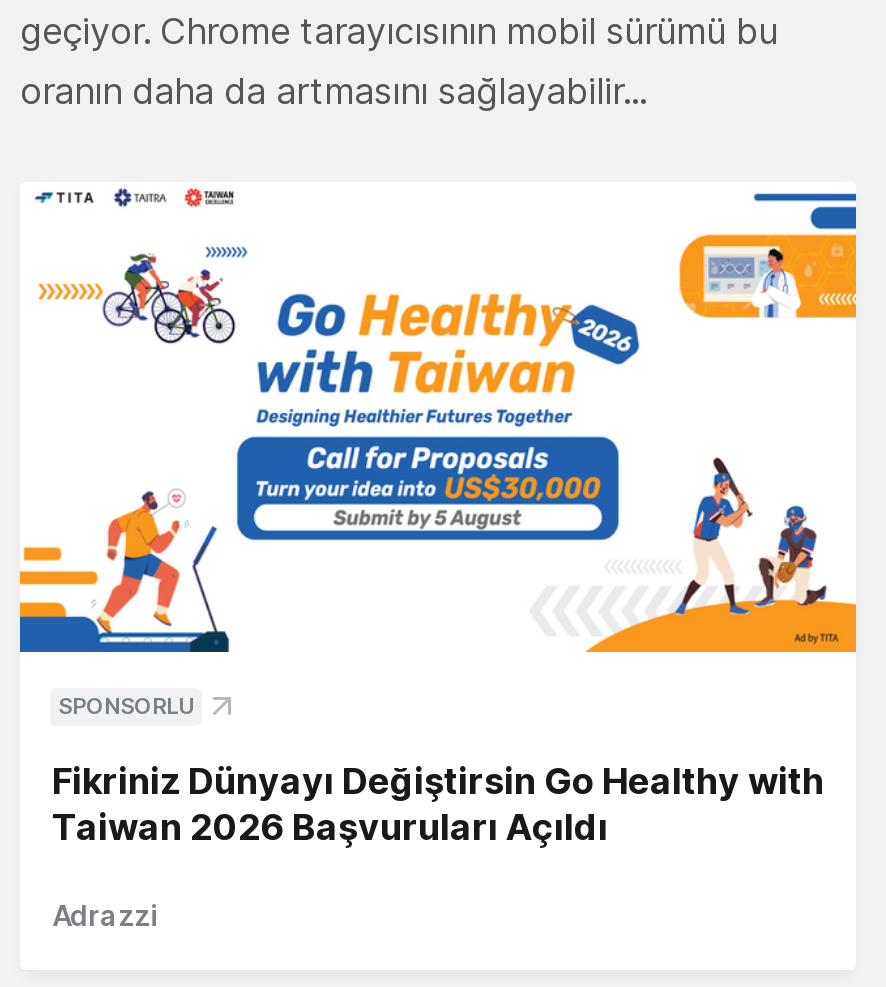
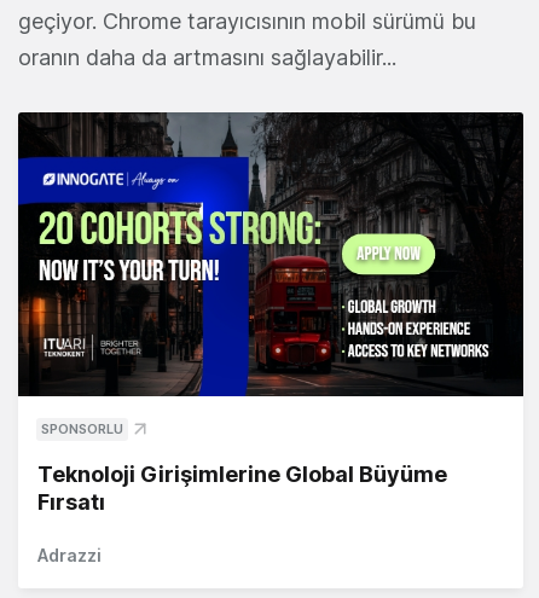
[18,182,858,654] [image] -> [17,111,524,397] [image]
[52,761,824,849] Fikriniz Dünyayı Değiştirsin Go Healthy with | Taiwan 2026 Başvuruları Açıldı -> [37,462,447,515] Teknoloji Girişimlerine Global Büyüme | Fırsatı

